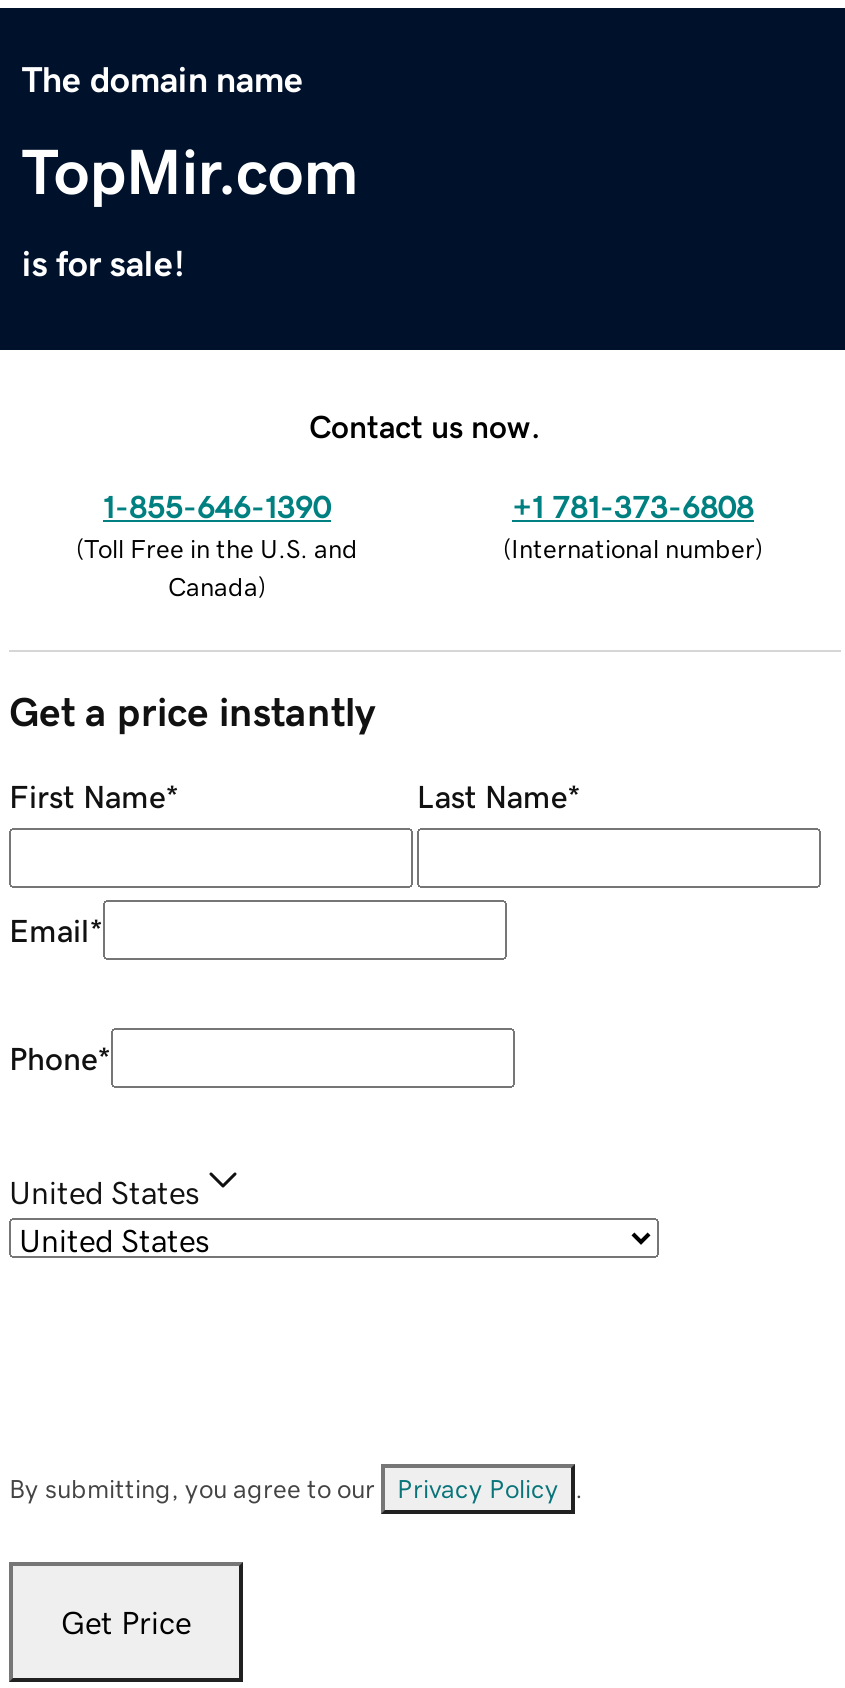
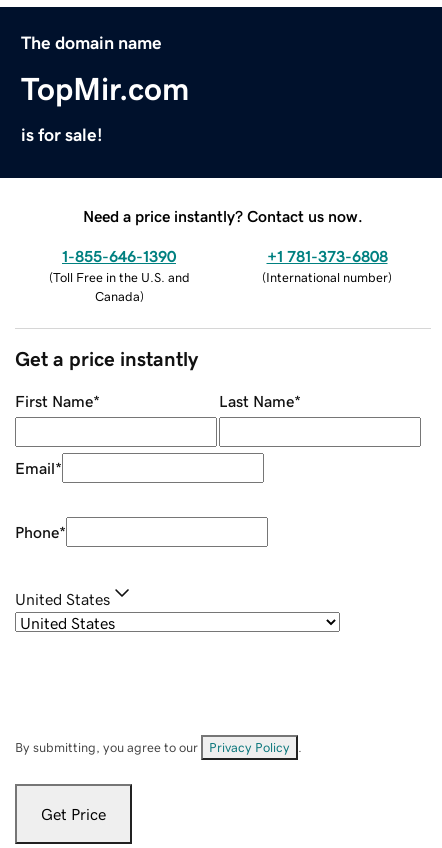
[309,409,541,441] Contact us now. -> [83,208,363,224] Need a price instantly? Contact us now.

